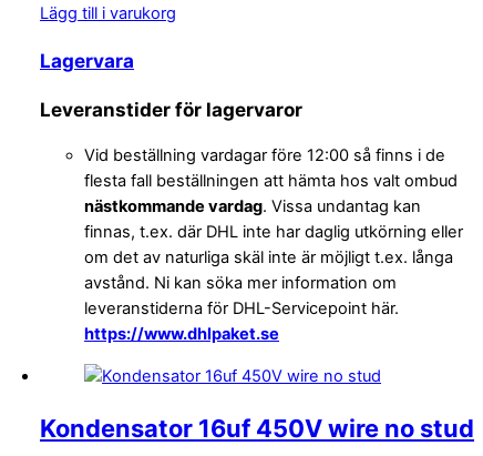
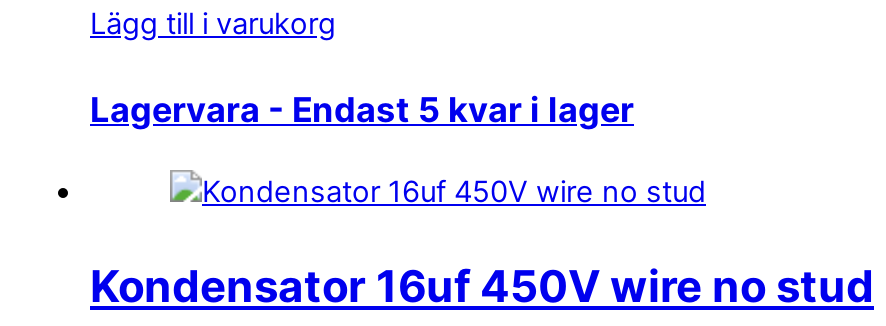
[40,49,463,344] Lagervara | Leveranstider för lagervaror | Vid beställning vardagar före 12:00 så finns i de | flesta fall beställningen att hämta hos valt ombud | nästkommande vardag. Vissa undantag kan | finnas, t.ex. där DHL inte har daglig utkörning eller | om det av naturliga skäl inte är möjligt t.ex. långa | avstånd. Ni kan söka mer information om | leveranstiderna för DHL-Servicepoint här. | https://www.dhlpaket.se -> [90,88,634,130] Lagervara - Endast 5 kvar i lager

